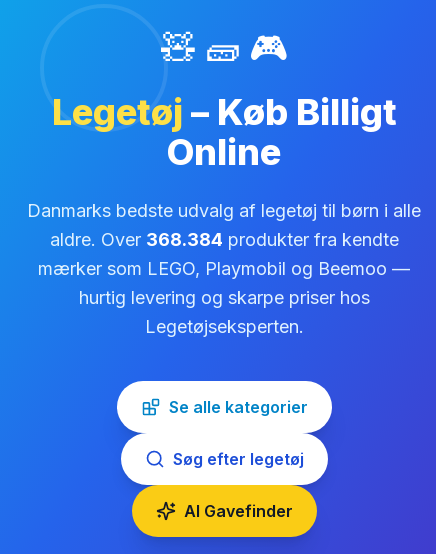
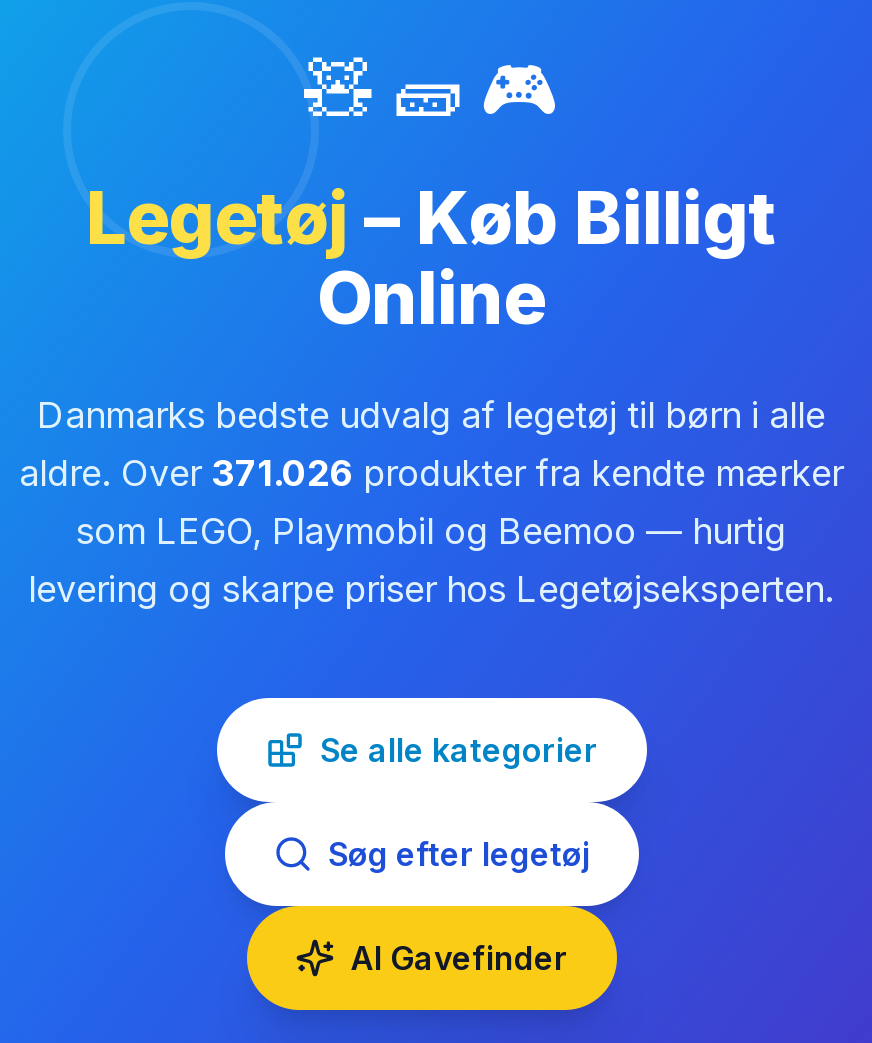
[38,229,410,337] aldre. Over 368.384 produkter fra kendte | mærker som LEGO, Playmobil og Beemoo — | hurtig levering og skarpe priser hos | Legetøjseksperten. -> [19,452,843,610] aldre. Over 371.026 produkter fra kendte mærker | som LEGO, Playmobil og Beemoo — hurtig | levering og skarpe priser hos Legetøjseksperten.

